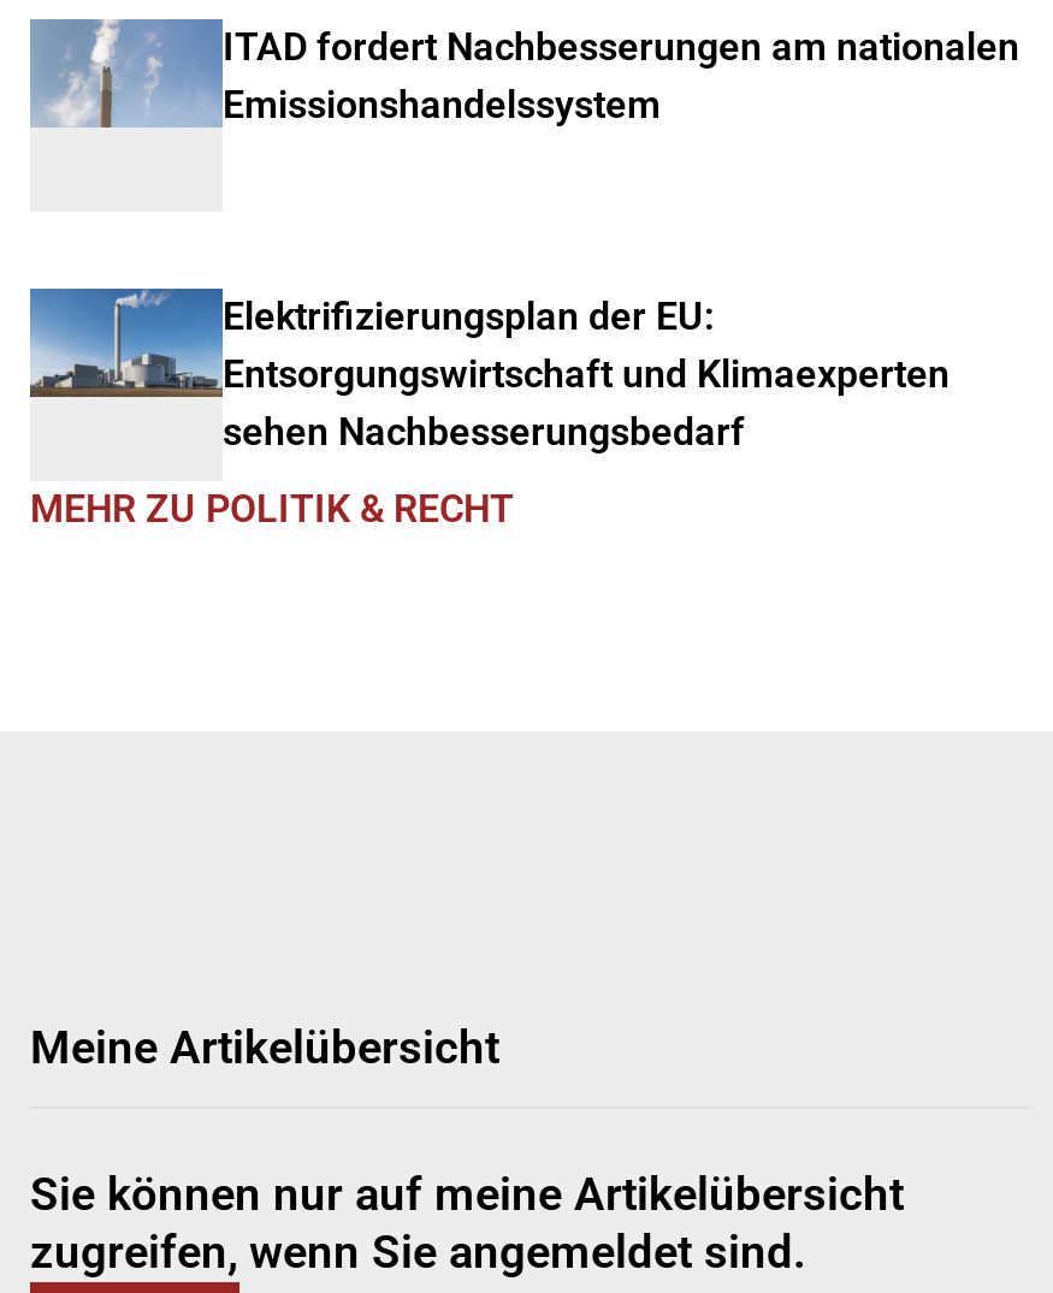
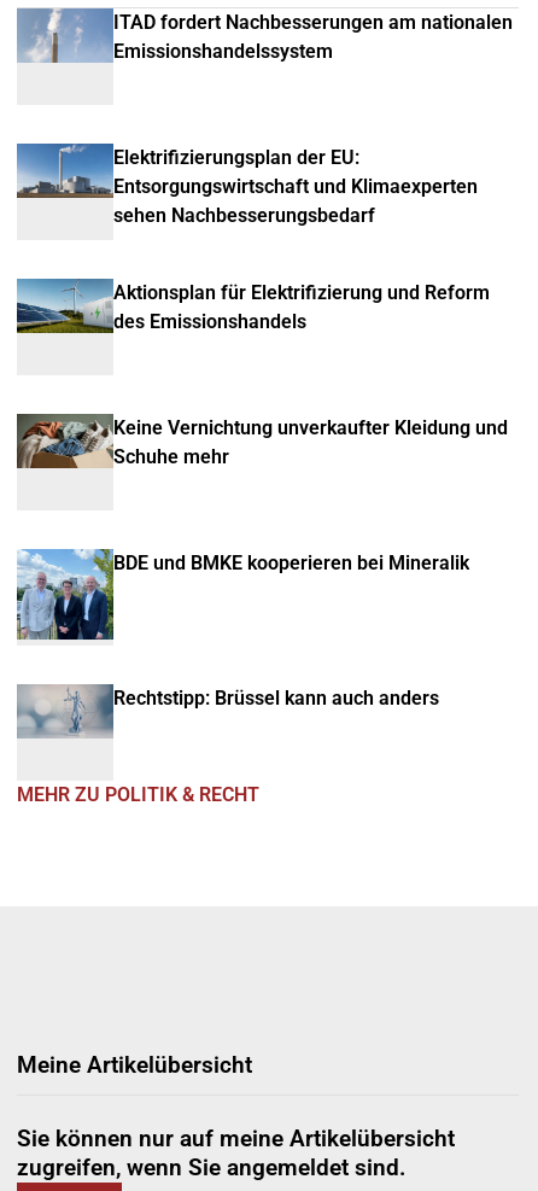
none -> [16,278,490,335] [image] | Aktionsplan für Elektrifizierung und Reform | des Emissionshandels
none -> [16,413,508,469] [image] | Keine Vernichtung unverkaufter Kleidung und | Schuhe mehr
none -> [16,549,469,641] [image] | BDE und BMKE kooperieren bei Mineralik
none -> [17,684,439,738] [image] | Rechtstipp: Brüssel kann auch anders

